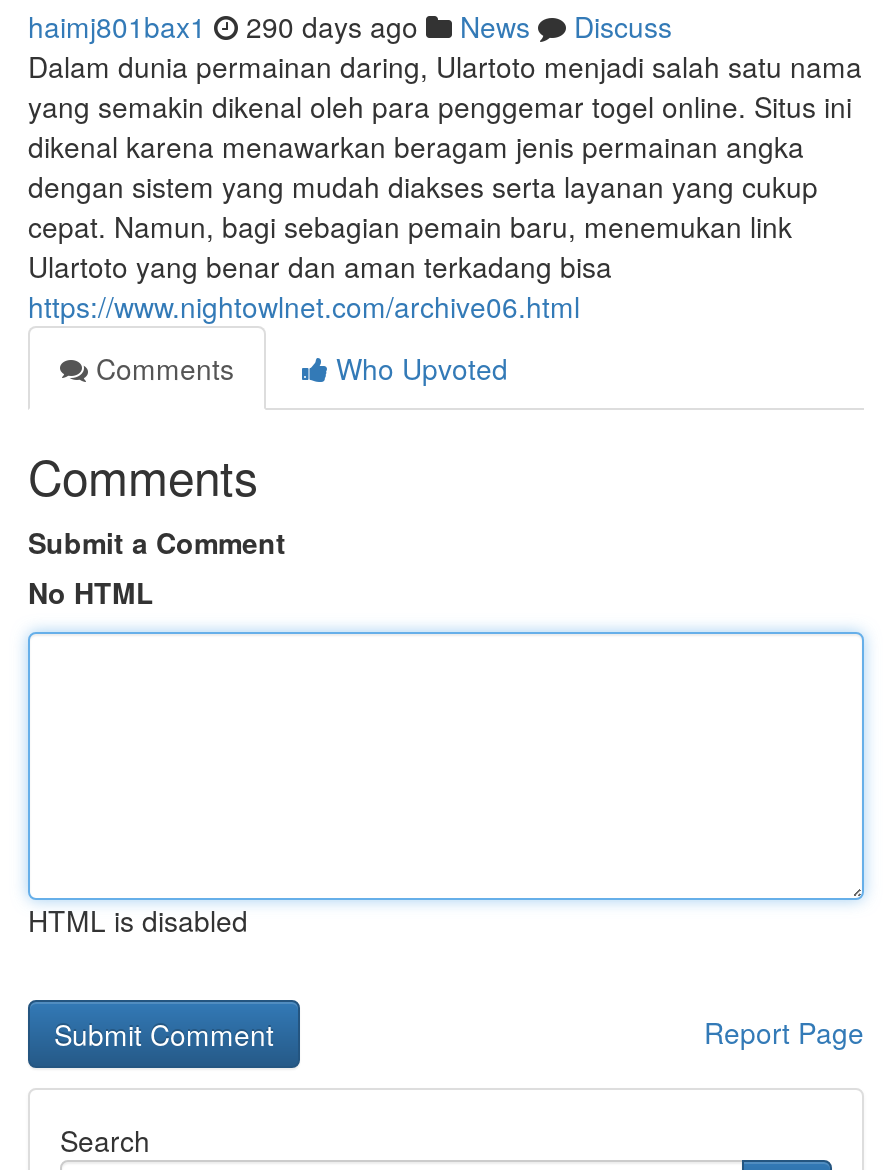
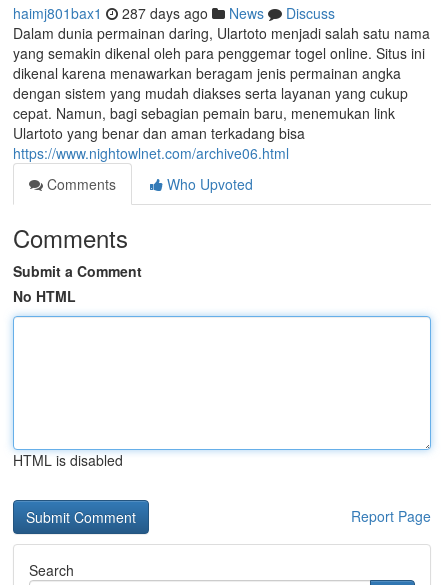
[28,6,672,46] haimj801bax1 290 days ago News Discuss -> [13,3,335,23] haimj801bax1 287 days ago News Discuss

